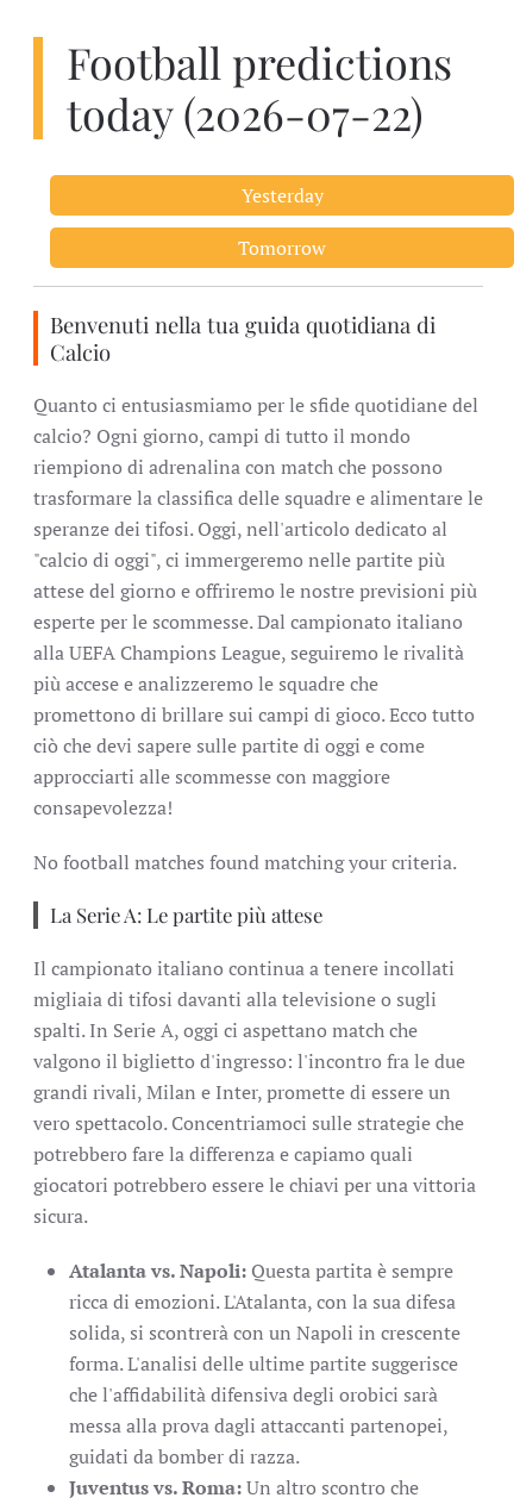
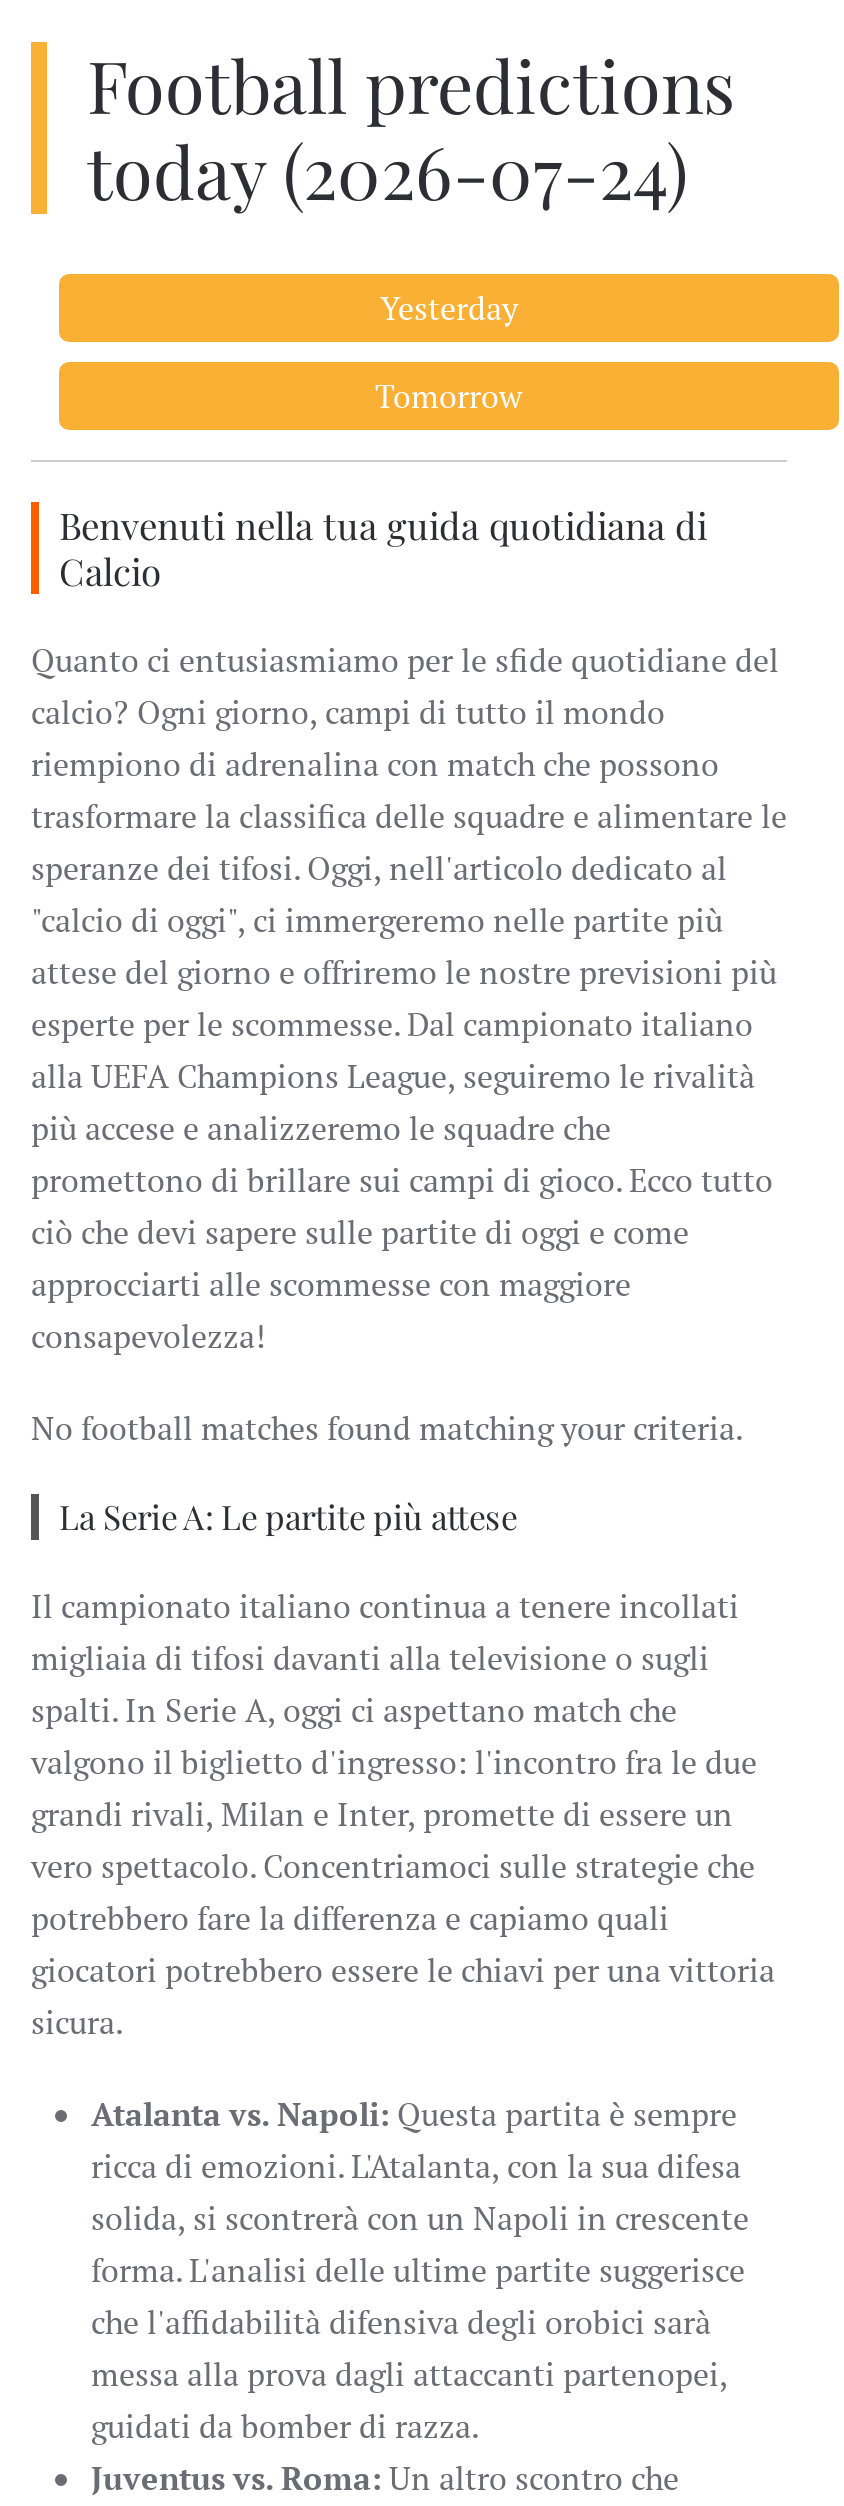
[67,85,424,142] today (2026-07-22) -> [87,122,689,218] today (2026-07-24)

